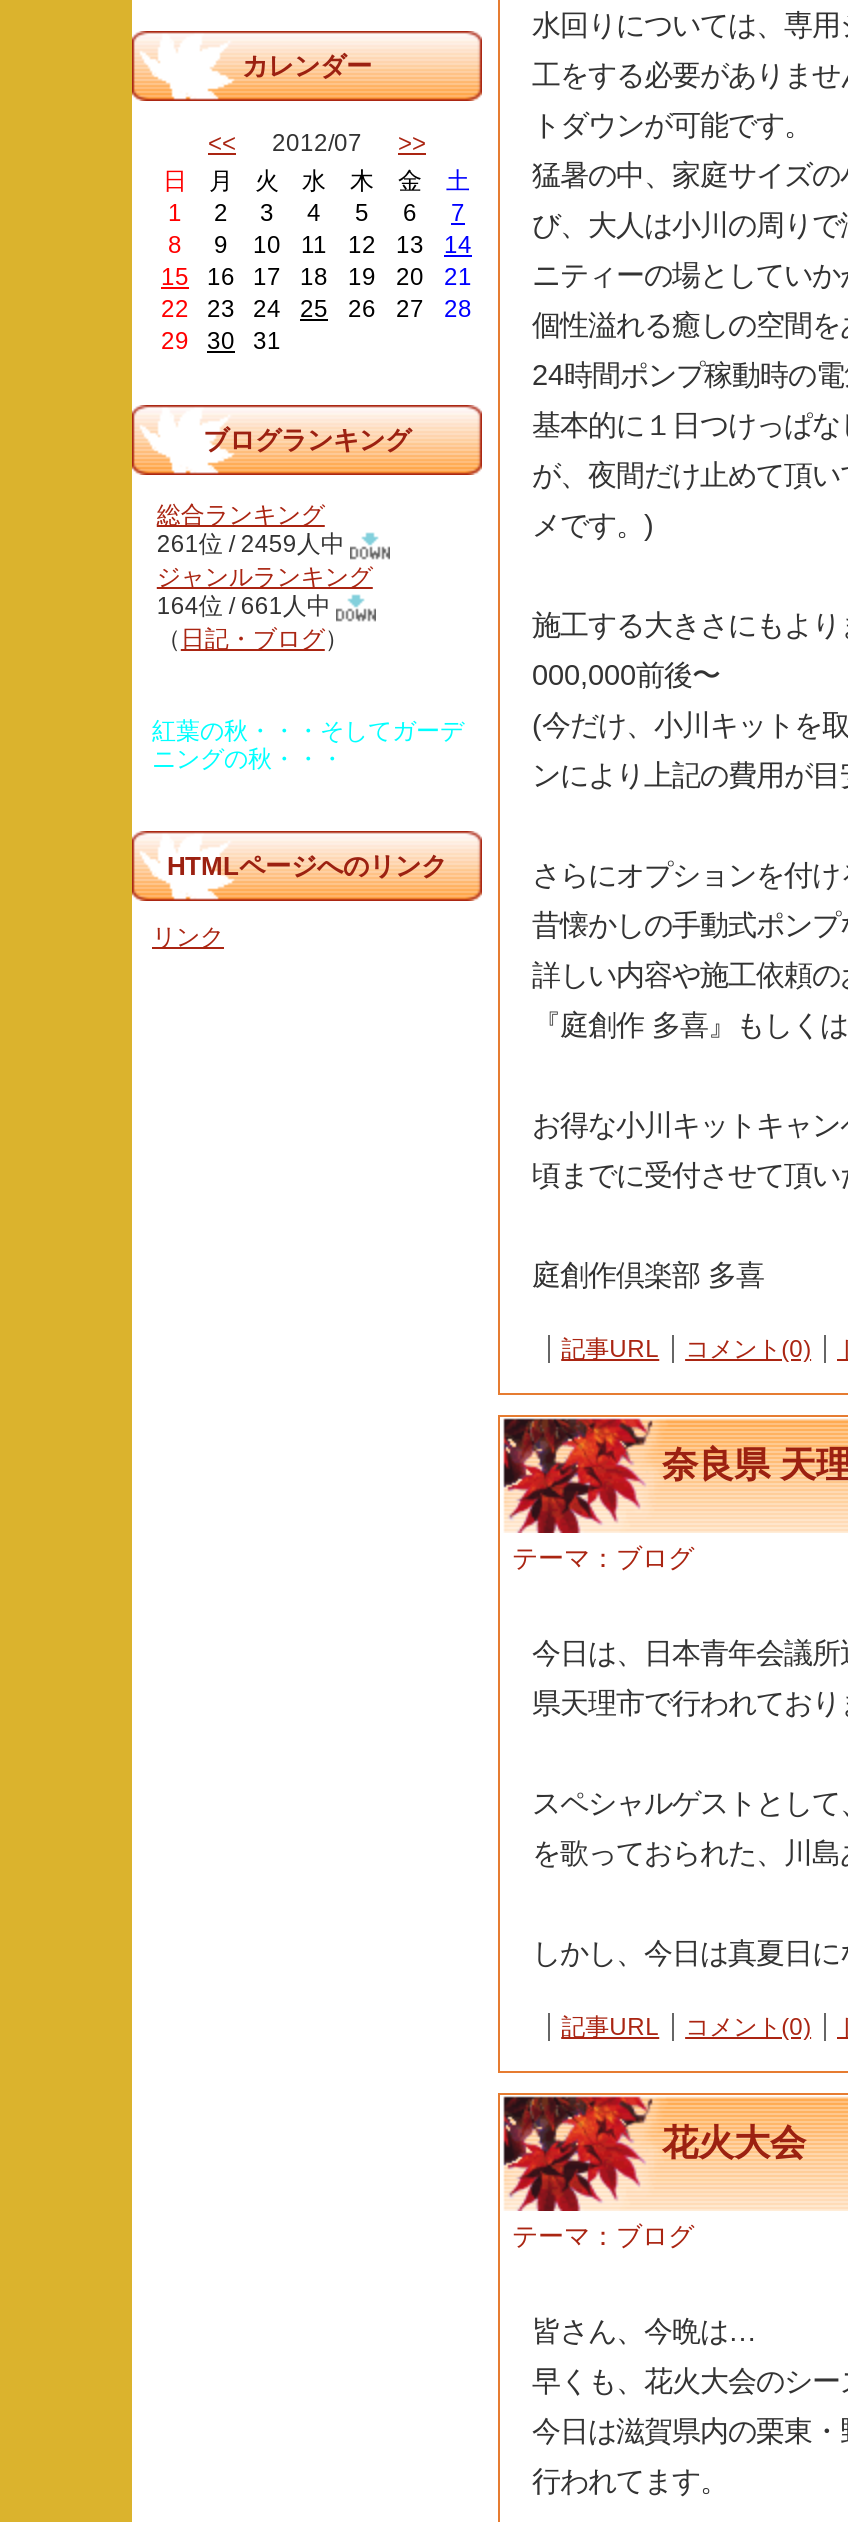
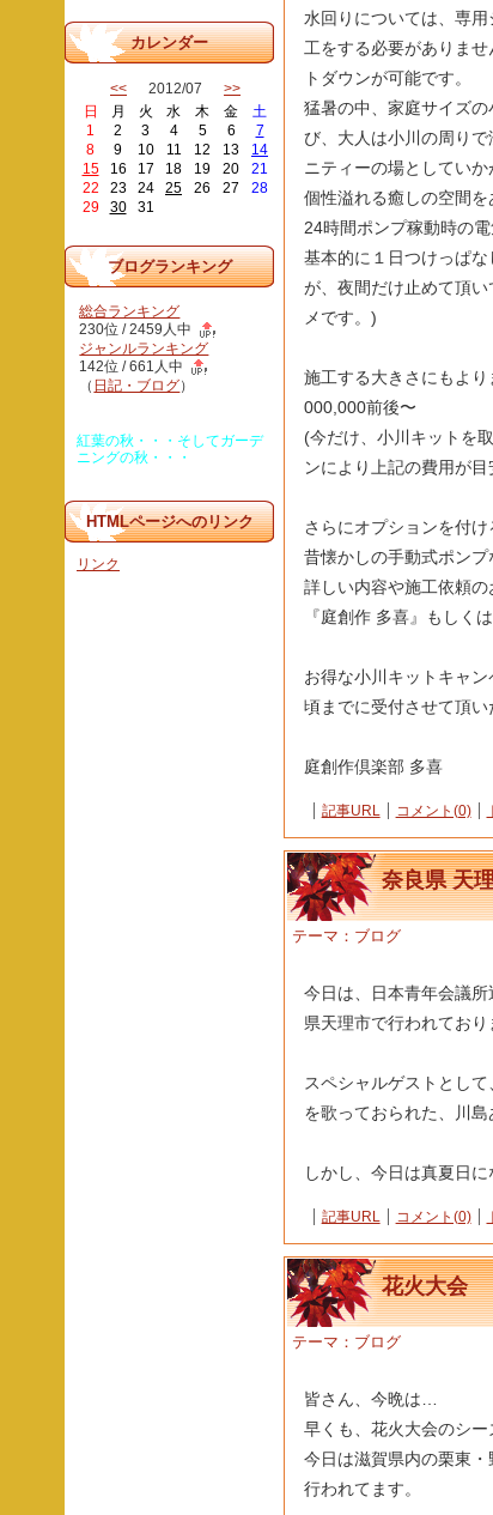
[157,531,351,559] 261位 / 2459人中 -> [79,321,196,338] 230位 / 2459人中
[157,593,337,621] 164位 / 661人中 -> [79,358,187,375] 142位 / 661人中

